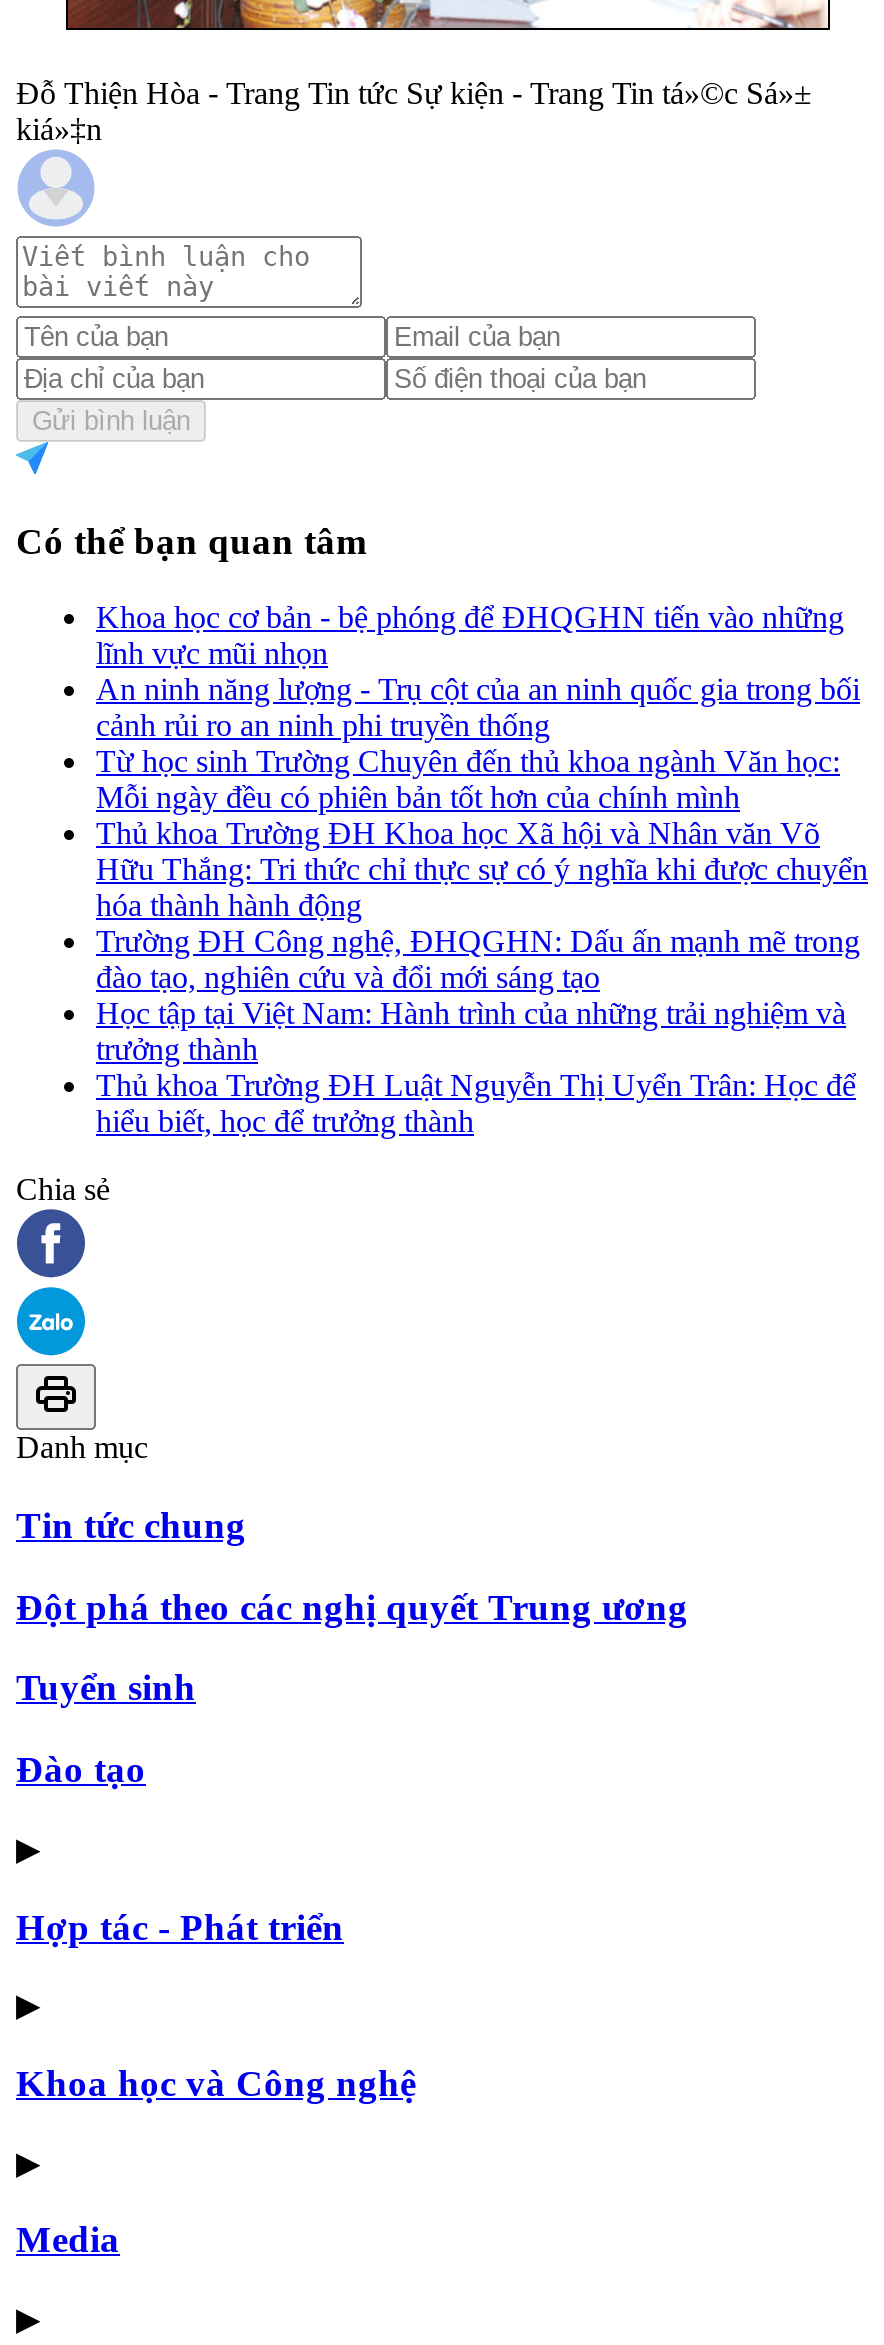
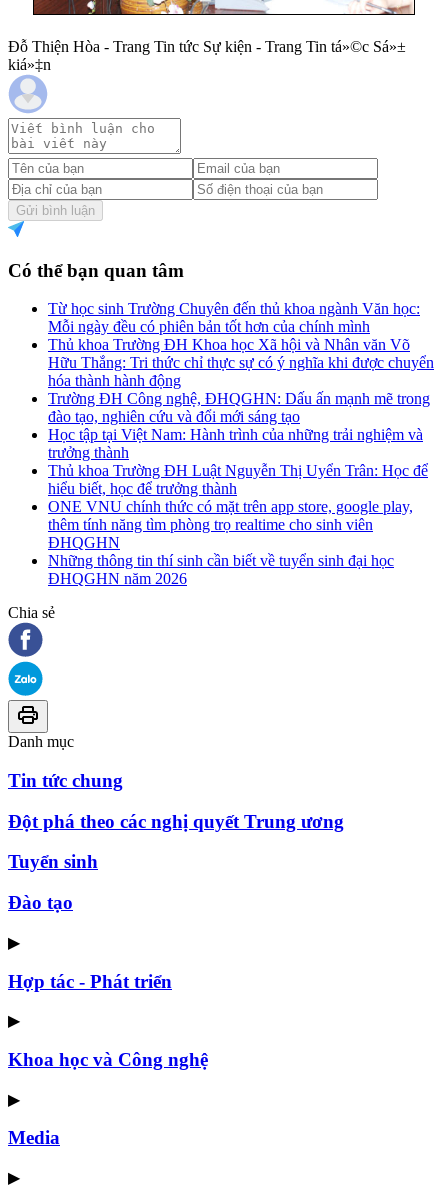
[96,600,860,742] Khoa học cơ bản - bệ phóng để ĐHQGHN tiến vào những | lĩnh vực mũi nhọn | An ninh năng lượng - Trụ cột của an ninh quốc gia trong bối | cảnh rủi ro an ninh phi truyền thống -> none
moved [96,744,868,1138] -> [48,300,434,497]: Từ học sinh Trường Chuyên đến thủ khoa ngành Văn học: | Mỗi ngày đều có phiên bản tốt hơn của chính mình | Thủ khoa Trường ĐH Khoa học Xã hội và Nhân văn Võ | ... | Thủ khoa Trường ĐH Luật Nguyễn Thị Uyển Trân: Học để | hiểu biết, học để trưởng thành
none -> [48,498,413,587] ONE VNU chính thức có mặt trên app store, google play, | thêm tính năng tìm phòng trọ realtime cho sinh viên | ĐHQGHN | Những thông tin thí sinh cần biết về tuyển sinh đại học | ĐHQGHN năm 2026

